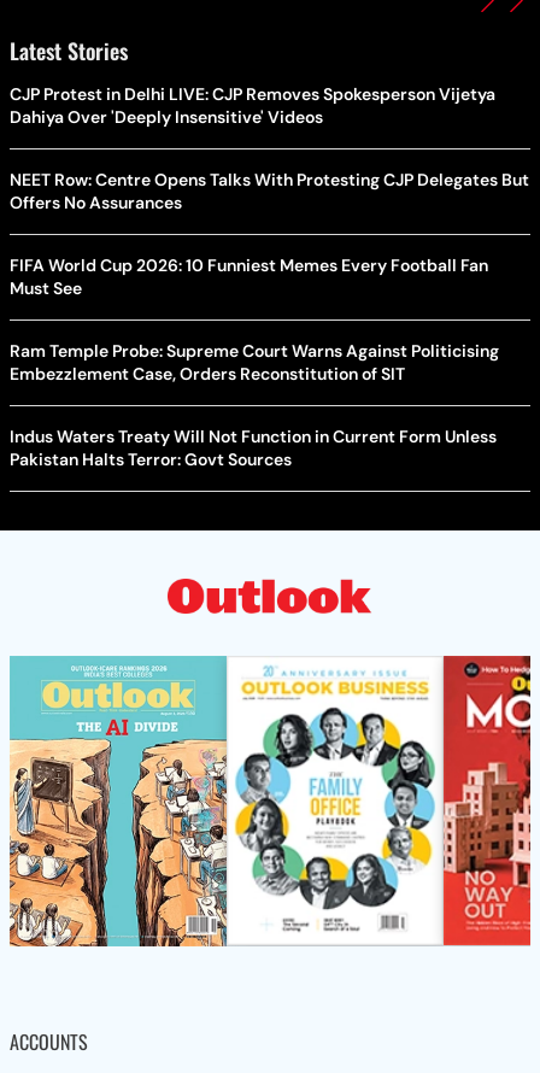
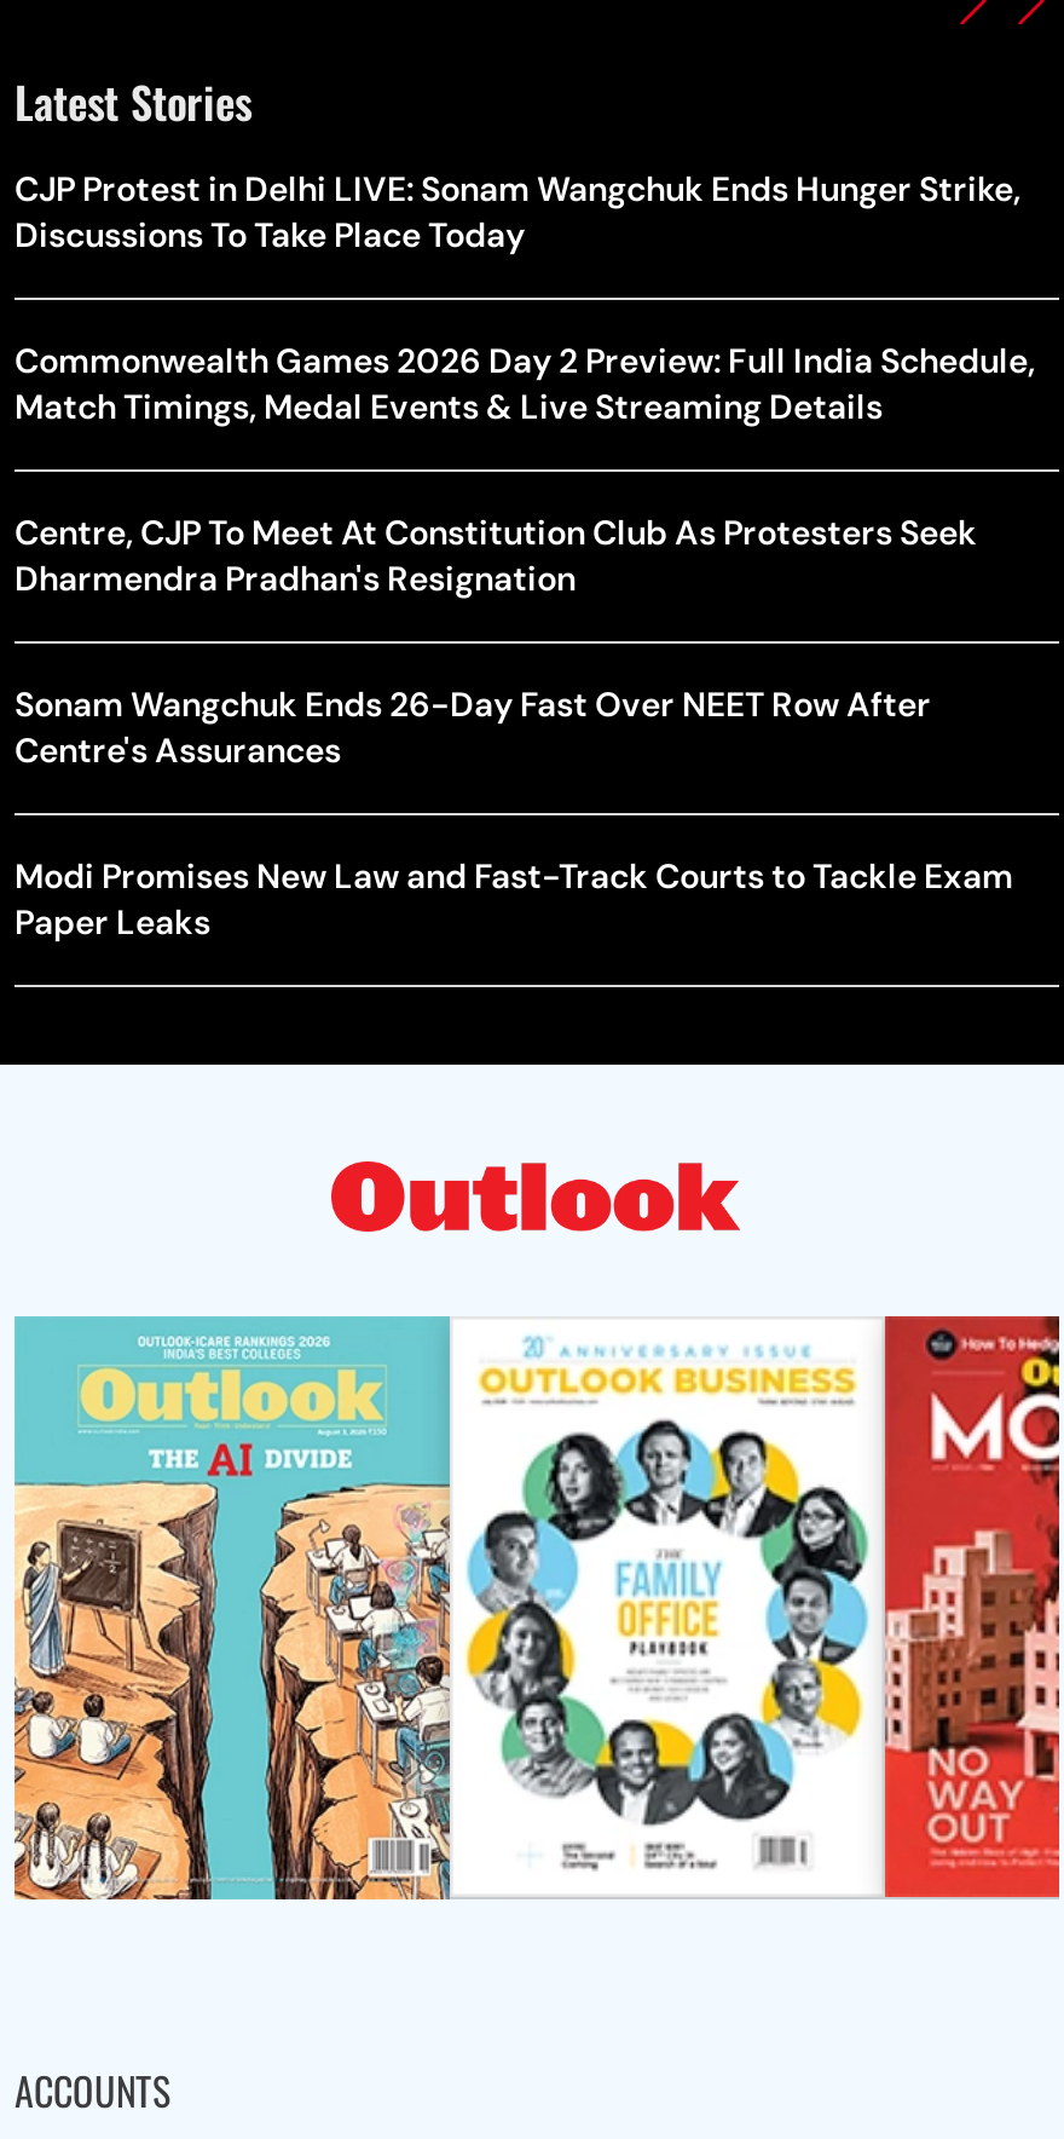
[10,83,495,128] CJP Protest in Delhi LIVE: CJP Removes Spokesperson Vijetya | Dahiya Over 'Deeply Insensitive' Videos -> [15,167,1020,256] CJP Protest in Delhi LIVE: Sonam Wangchuk Ends Hunger Strike, | Discussions To Take Place Today
[10,169,529,213] NEET Row: Centre Opens Talks With Protesting CJP Delegates But | Offers No Assurances -> [15,339,1035,428] Commonwealth Games 2026 Day 2 Preview: Full India Schedule, | Match Timings, Medal Events & Live Streaming Details
[10,254,488,299] FIFA World Cup 2026: 10 Funniest Memes Every Football Fan | Must See -> [15,511,977,600] Centre, CJP To Meet At Constitution Club As Protesters Seek | Dharmendra Pradhan's Resignation
[10,340,499,385] Ram Temple Probe: Supreme Court Warns Against Politicising | Embezzlement Case, Orders Reconstitution of SIT -> [15,682,931,772] Sonam Wangchuk Ends 26-Day Fast Over NEET Row After | Centre's Assurances
[10,426,497,470] Indus Waters Treaty Will Not Function in Current Form Unless | Pakistan Halts Terror: Govt Sources -> [15,854,1013,944] Modi Promises New Law and Fast-Track Courts to Tackle Exam | Paper Leaks

